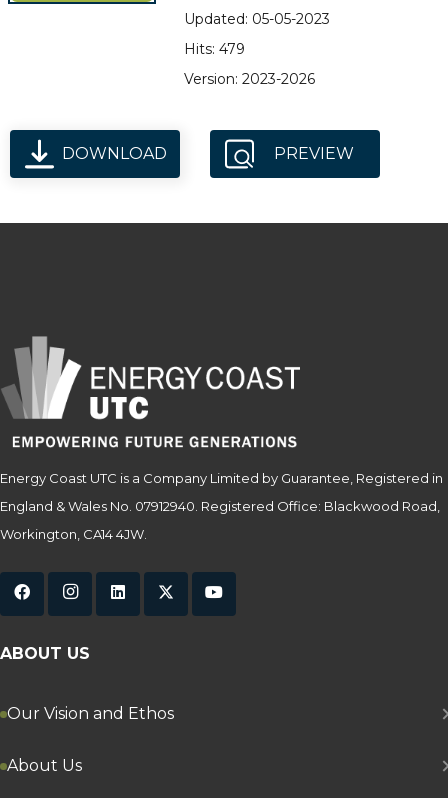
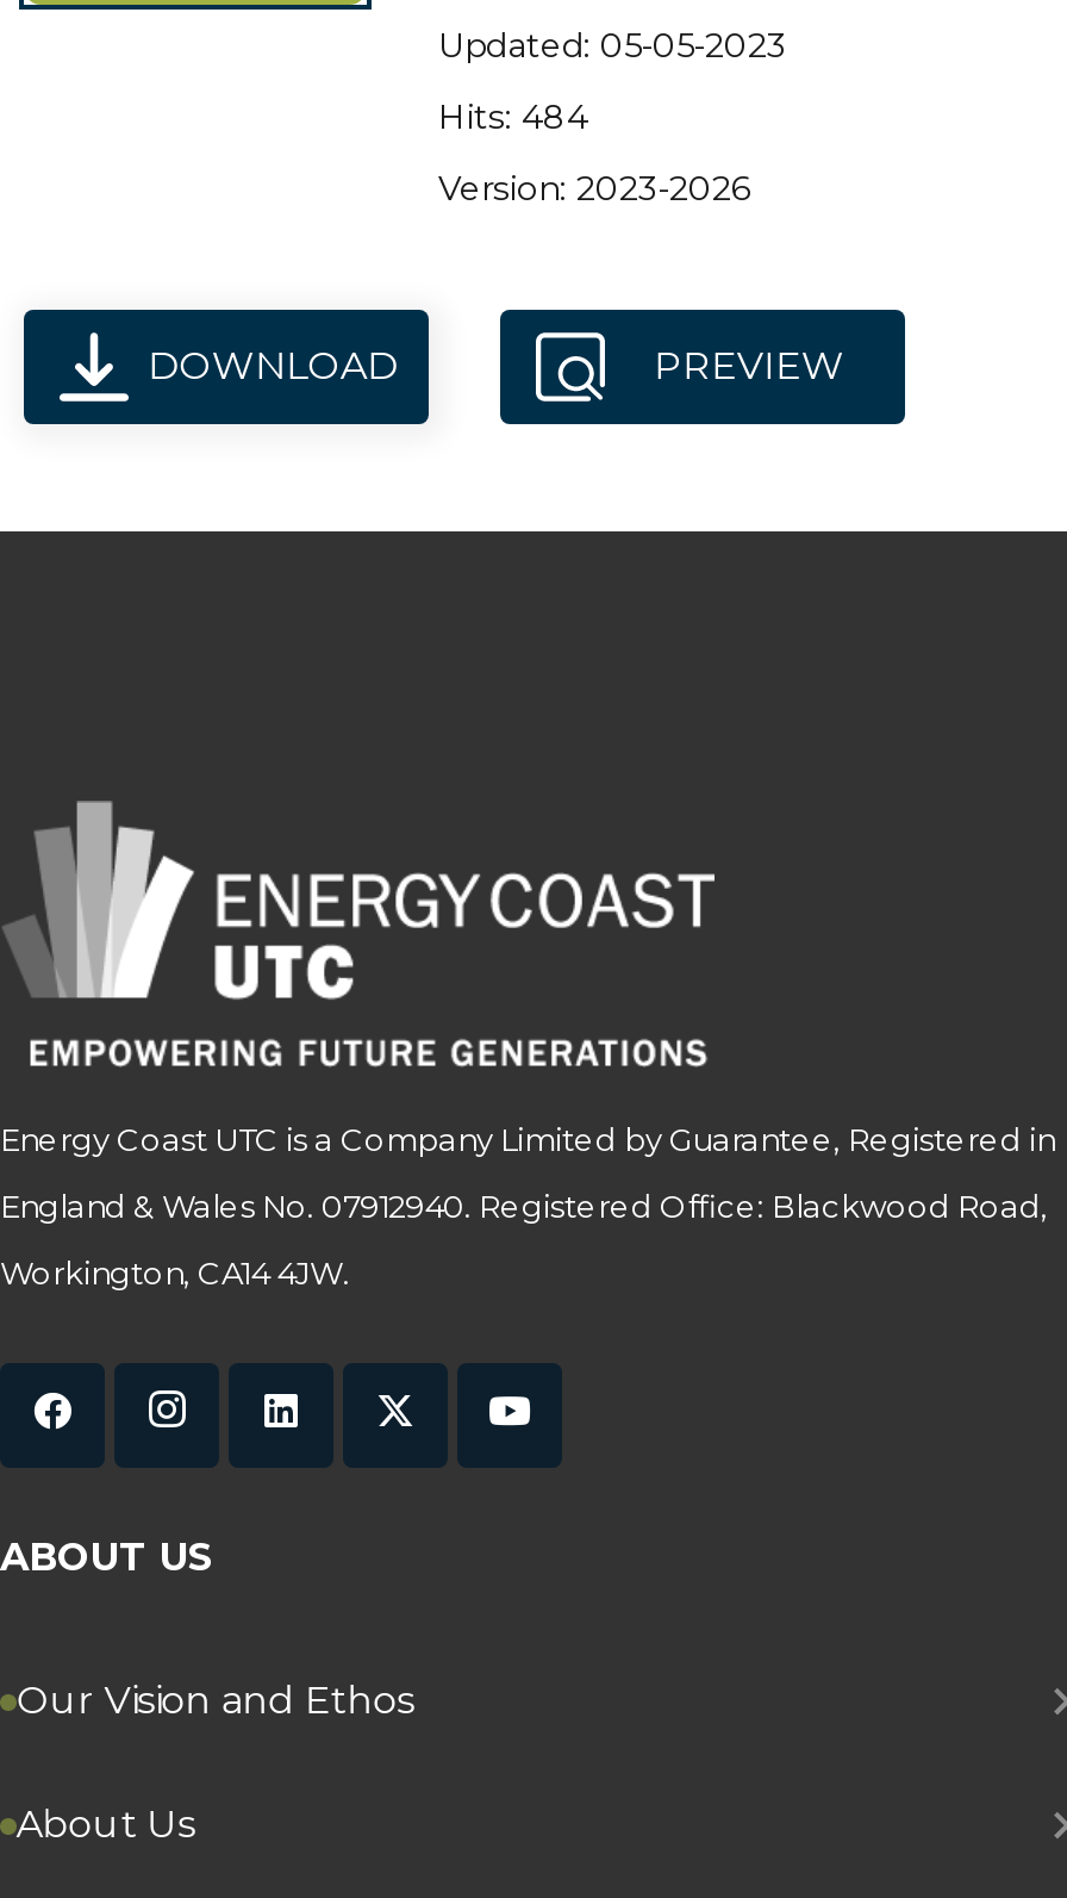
[184,40,245,58] Hits: 479 -> [438,95,588,138] Hits: 484

